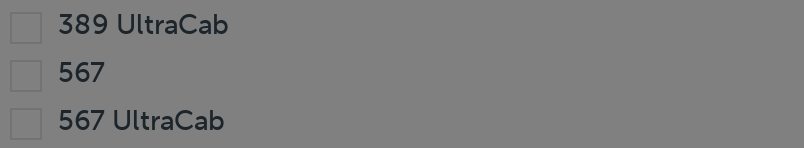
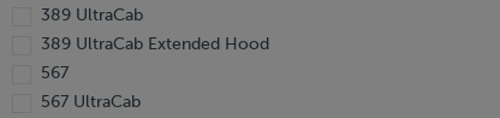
none -> [41,34,269,54] 389 UltraCab Extended Hood

